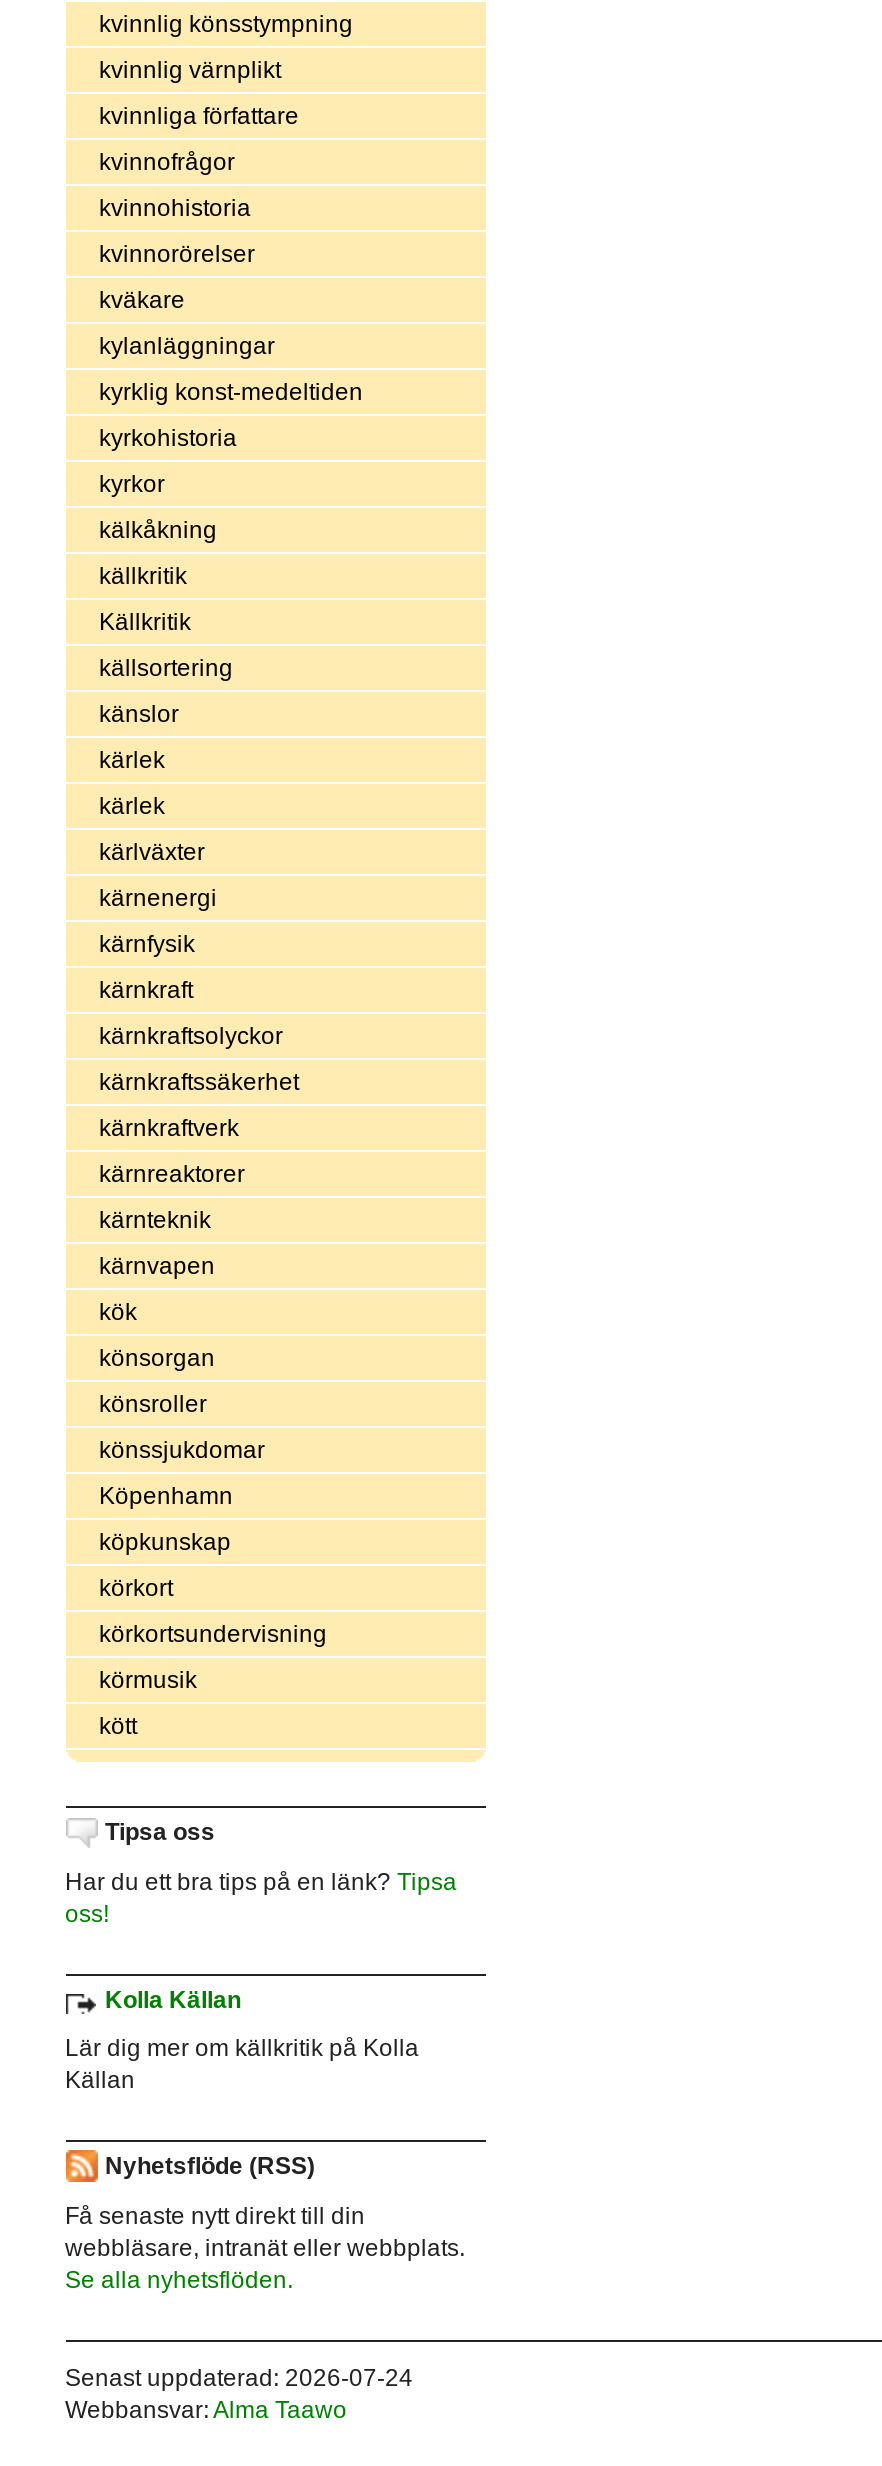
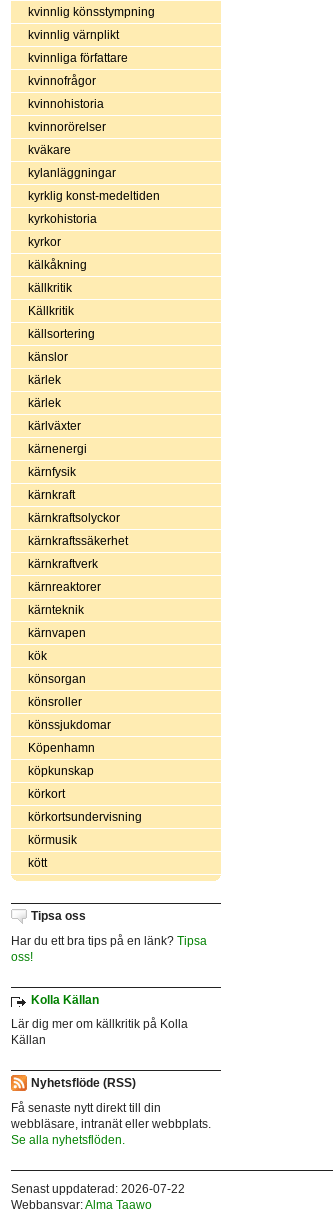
[65,2363,413,2391] Senast uppdaterad: 2026-07-24 -> [10,1182,184,1196] Senast uppdaterad: 2026-07-22

